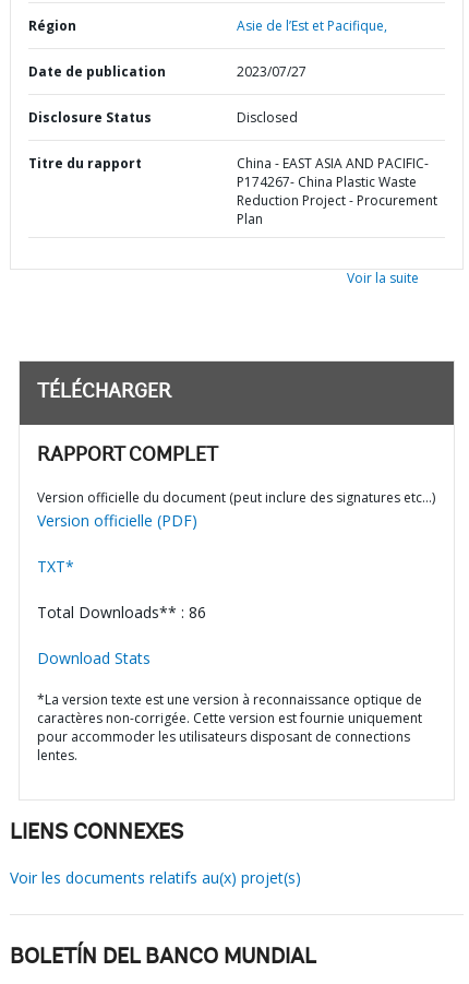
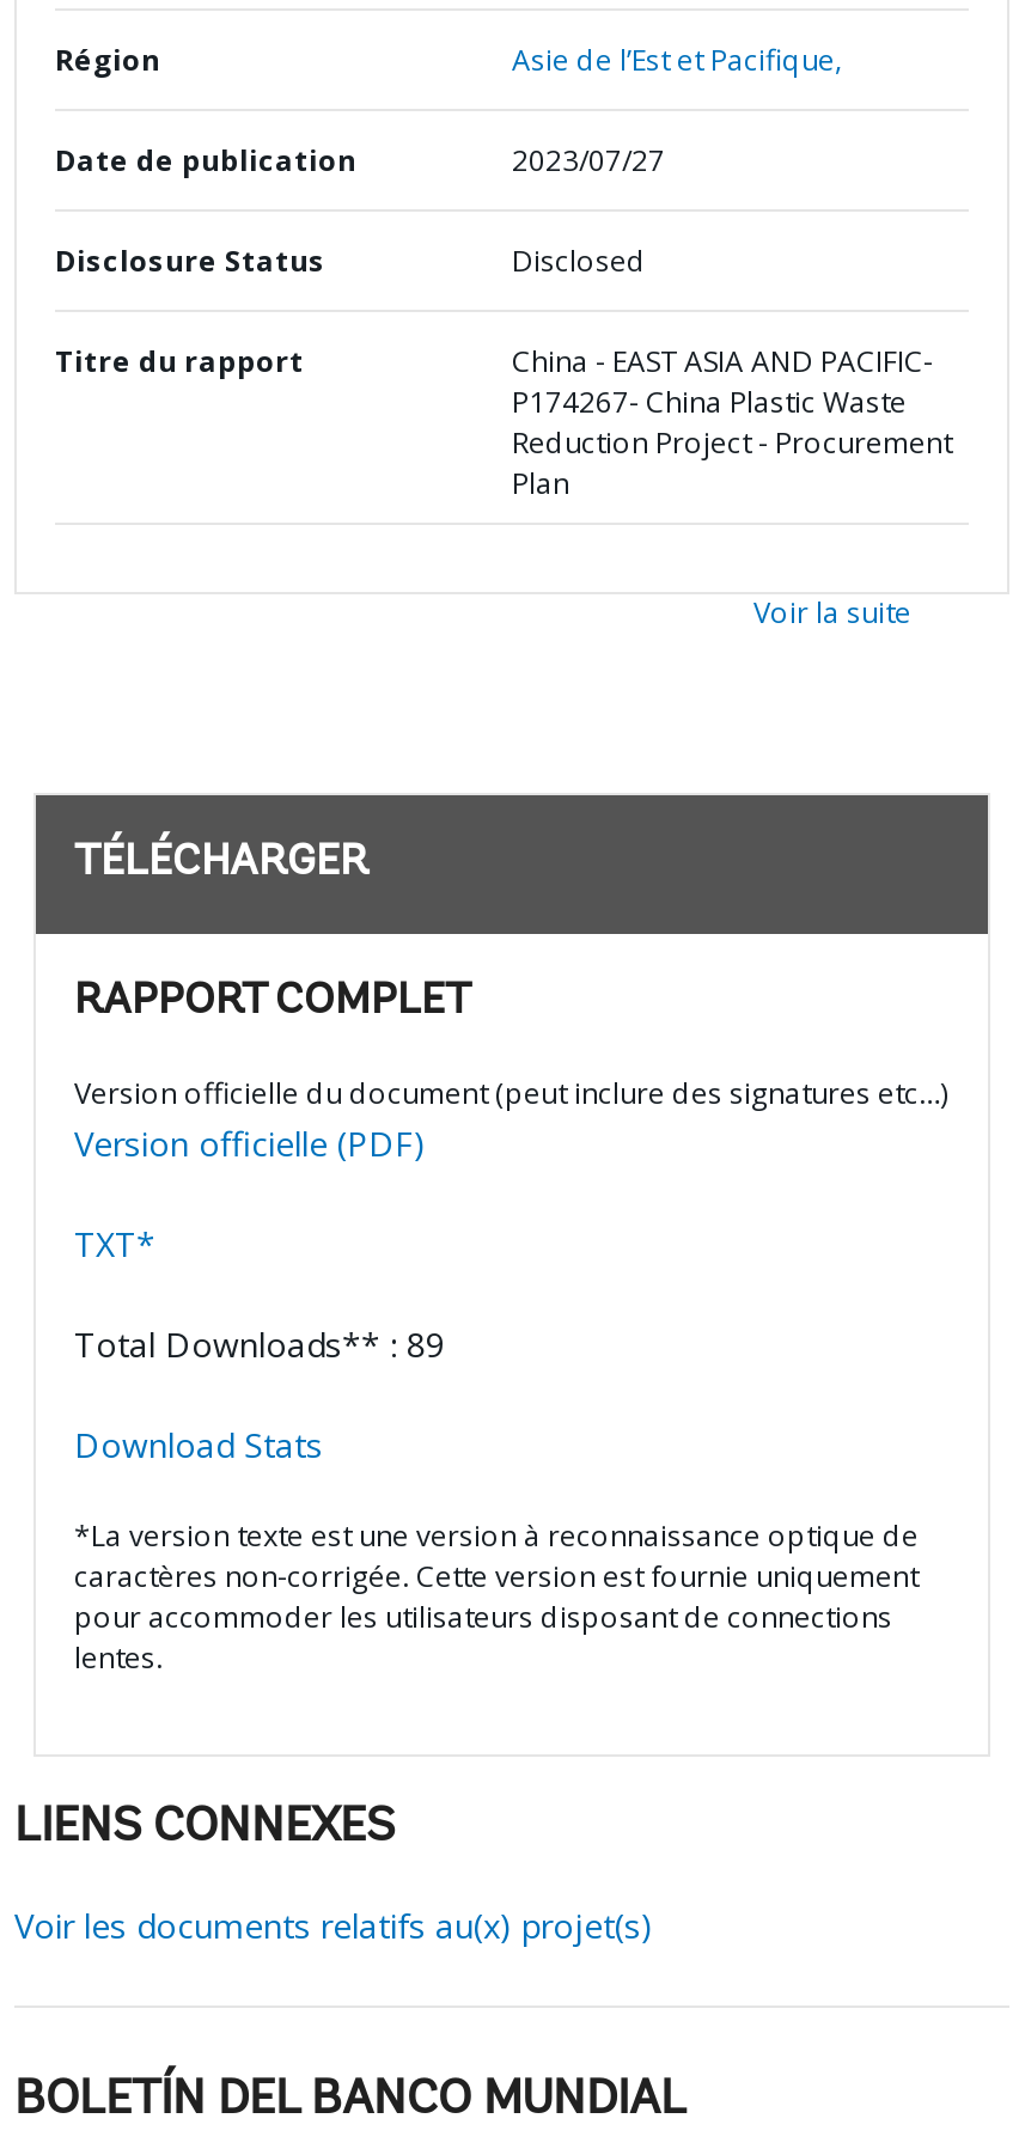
[37,602,206,623] Total Downloads** : 86 -> [74,1321,445,1367] Total Downloads** : 89

